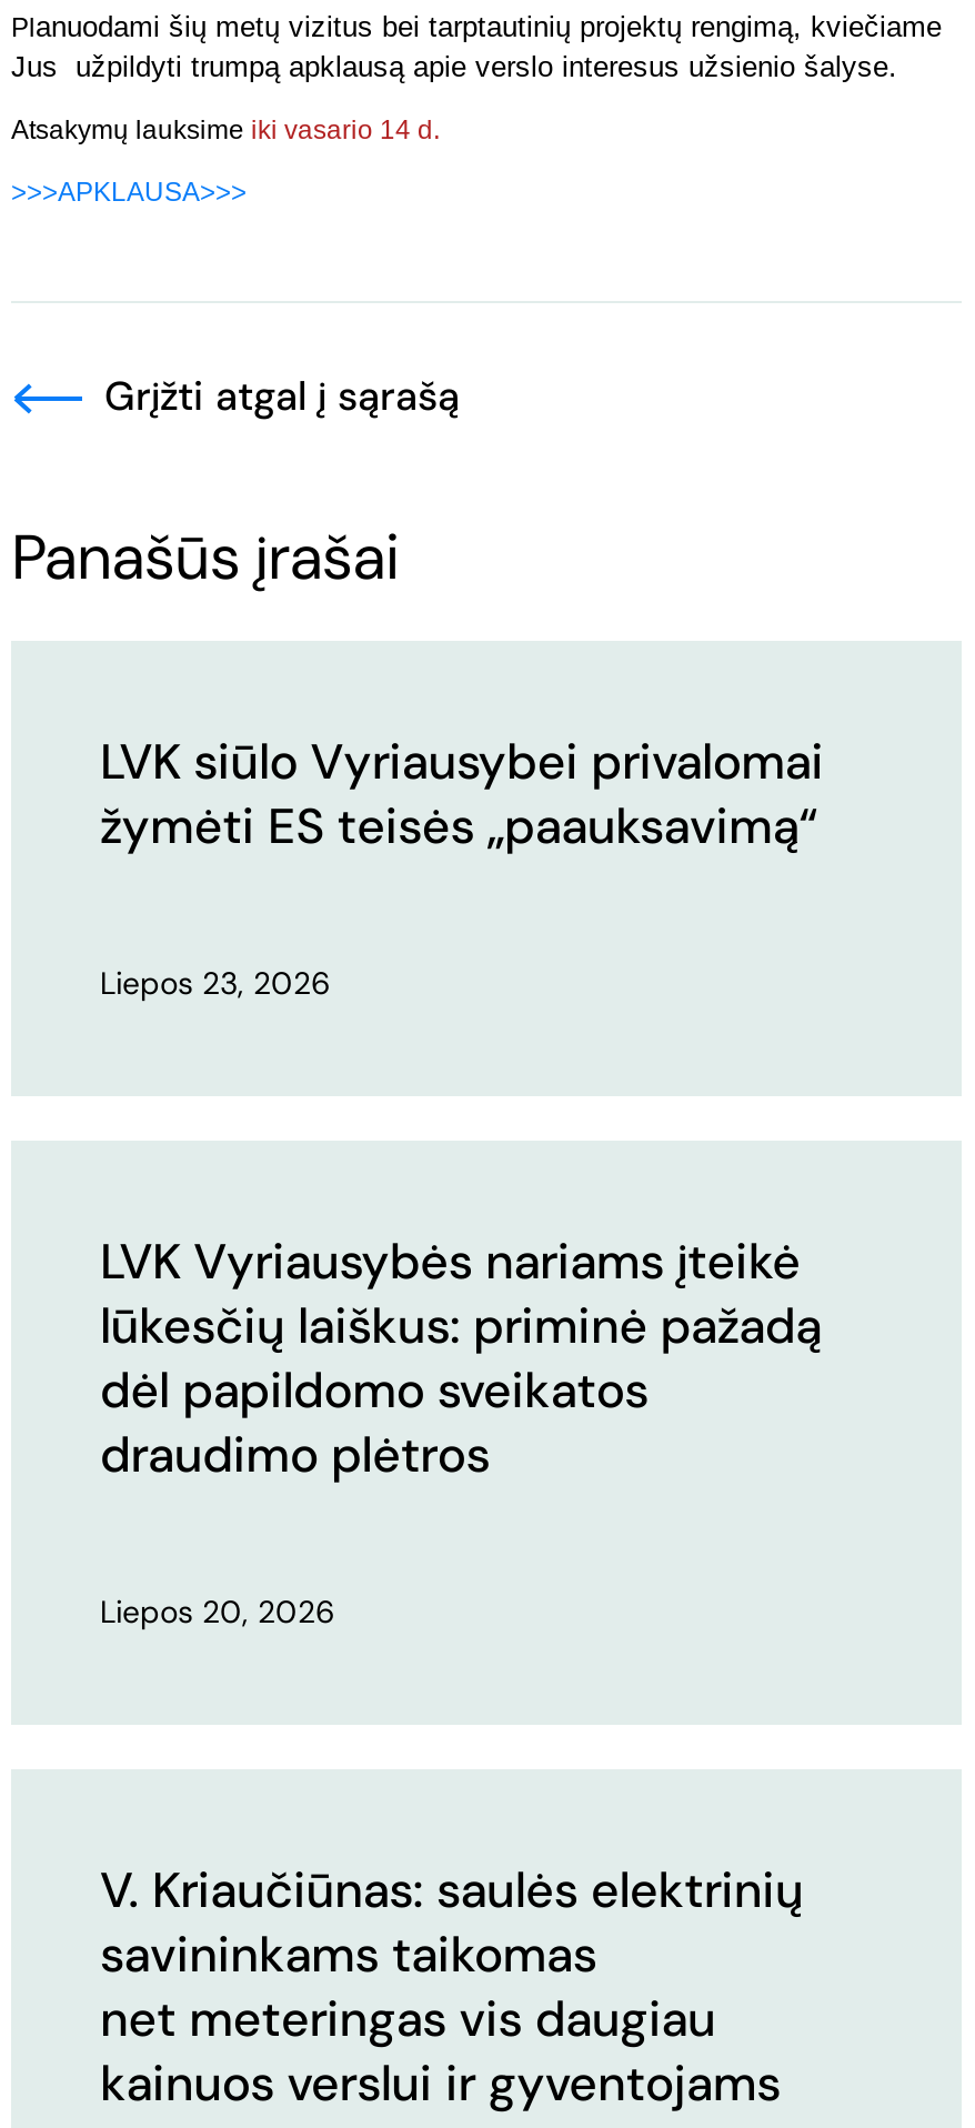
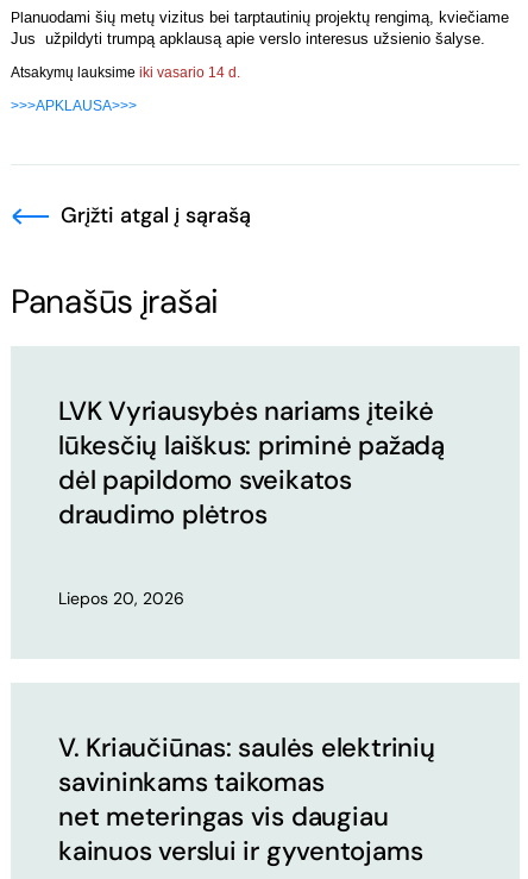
[100,729,824,1002] LVK siūlo Vyriausybei privalomai | žymėti ES teisės „paauksavimą“ | Liepos 23, 2026 -> none

